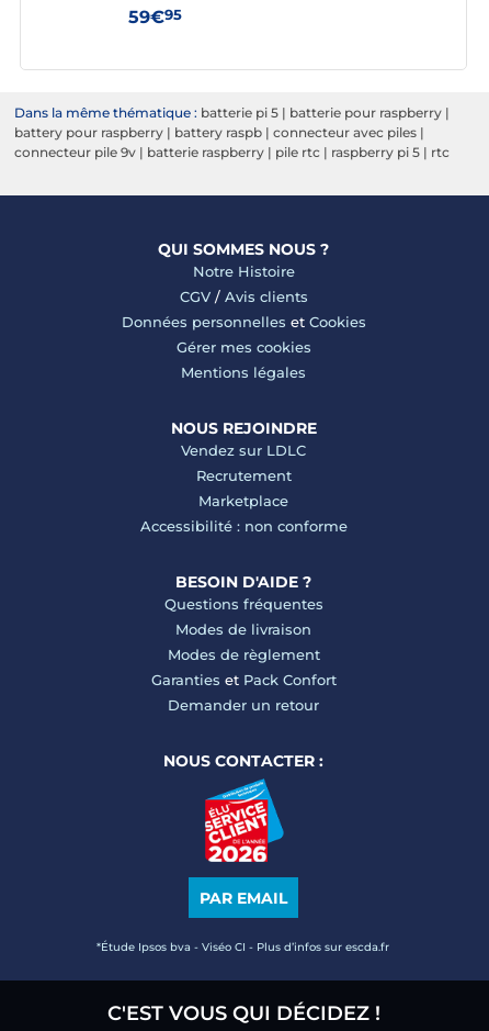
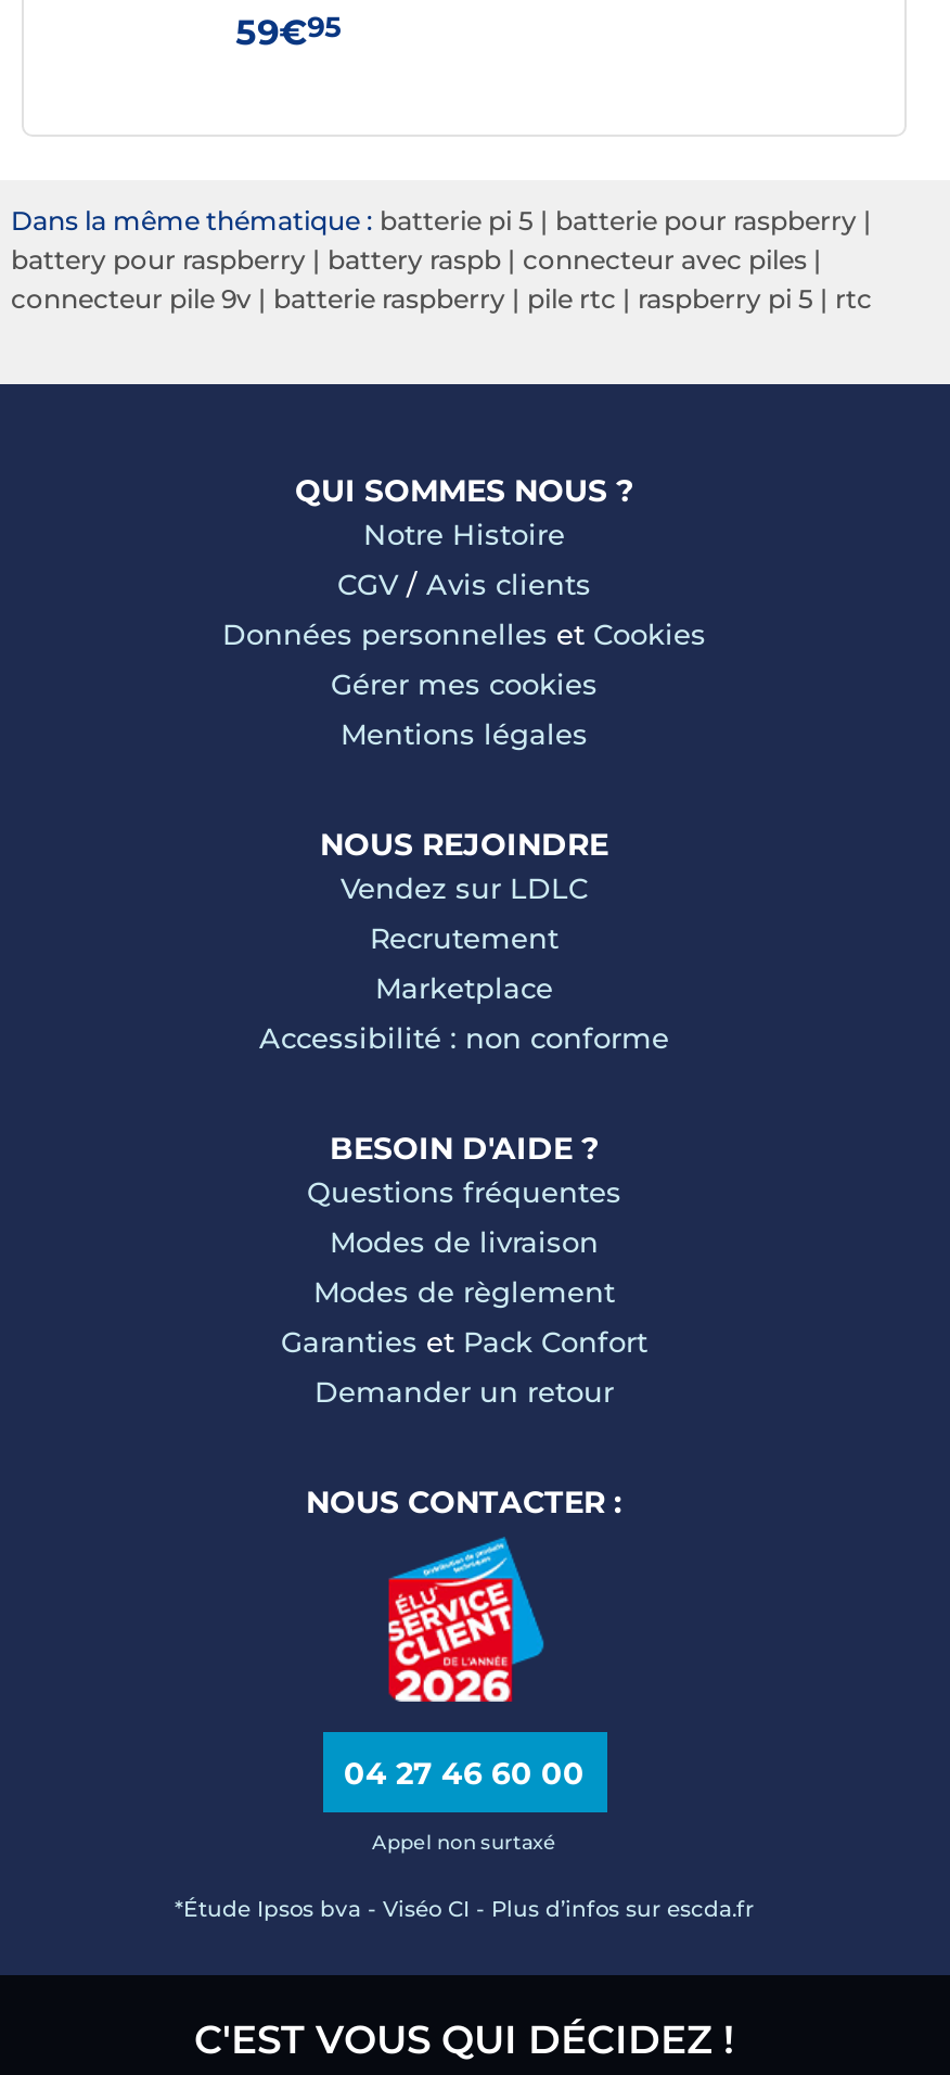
[200,888,287,908] PAR EMAIL -> [344,1754,585,1854] 04 27 46 60 00 | Appel non surtaxé

